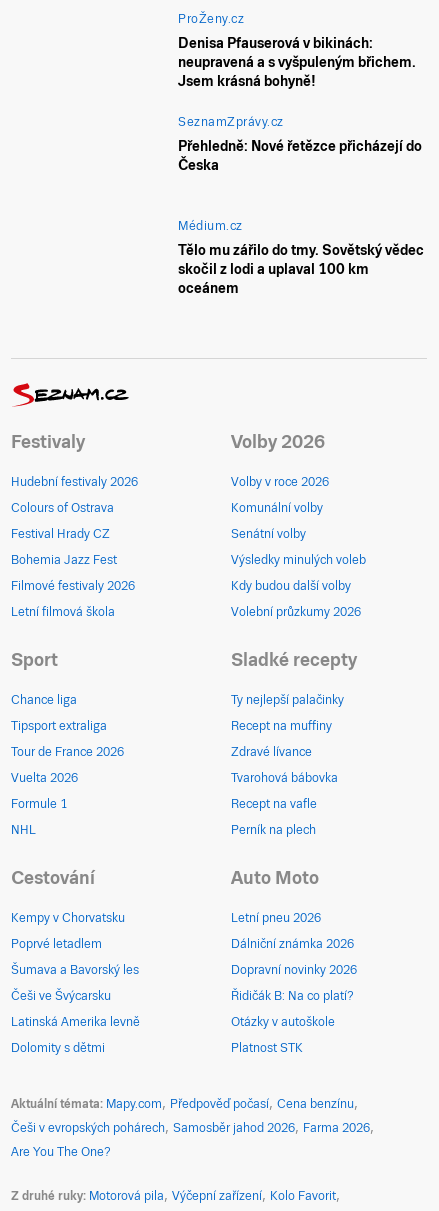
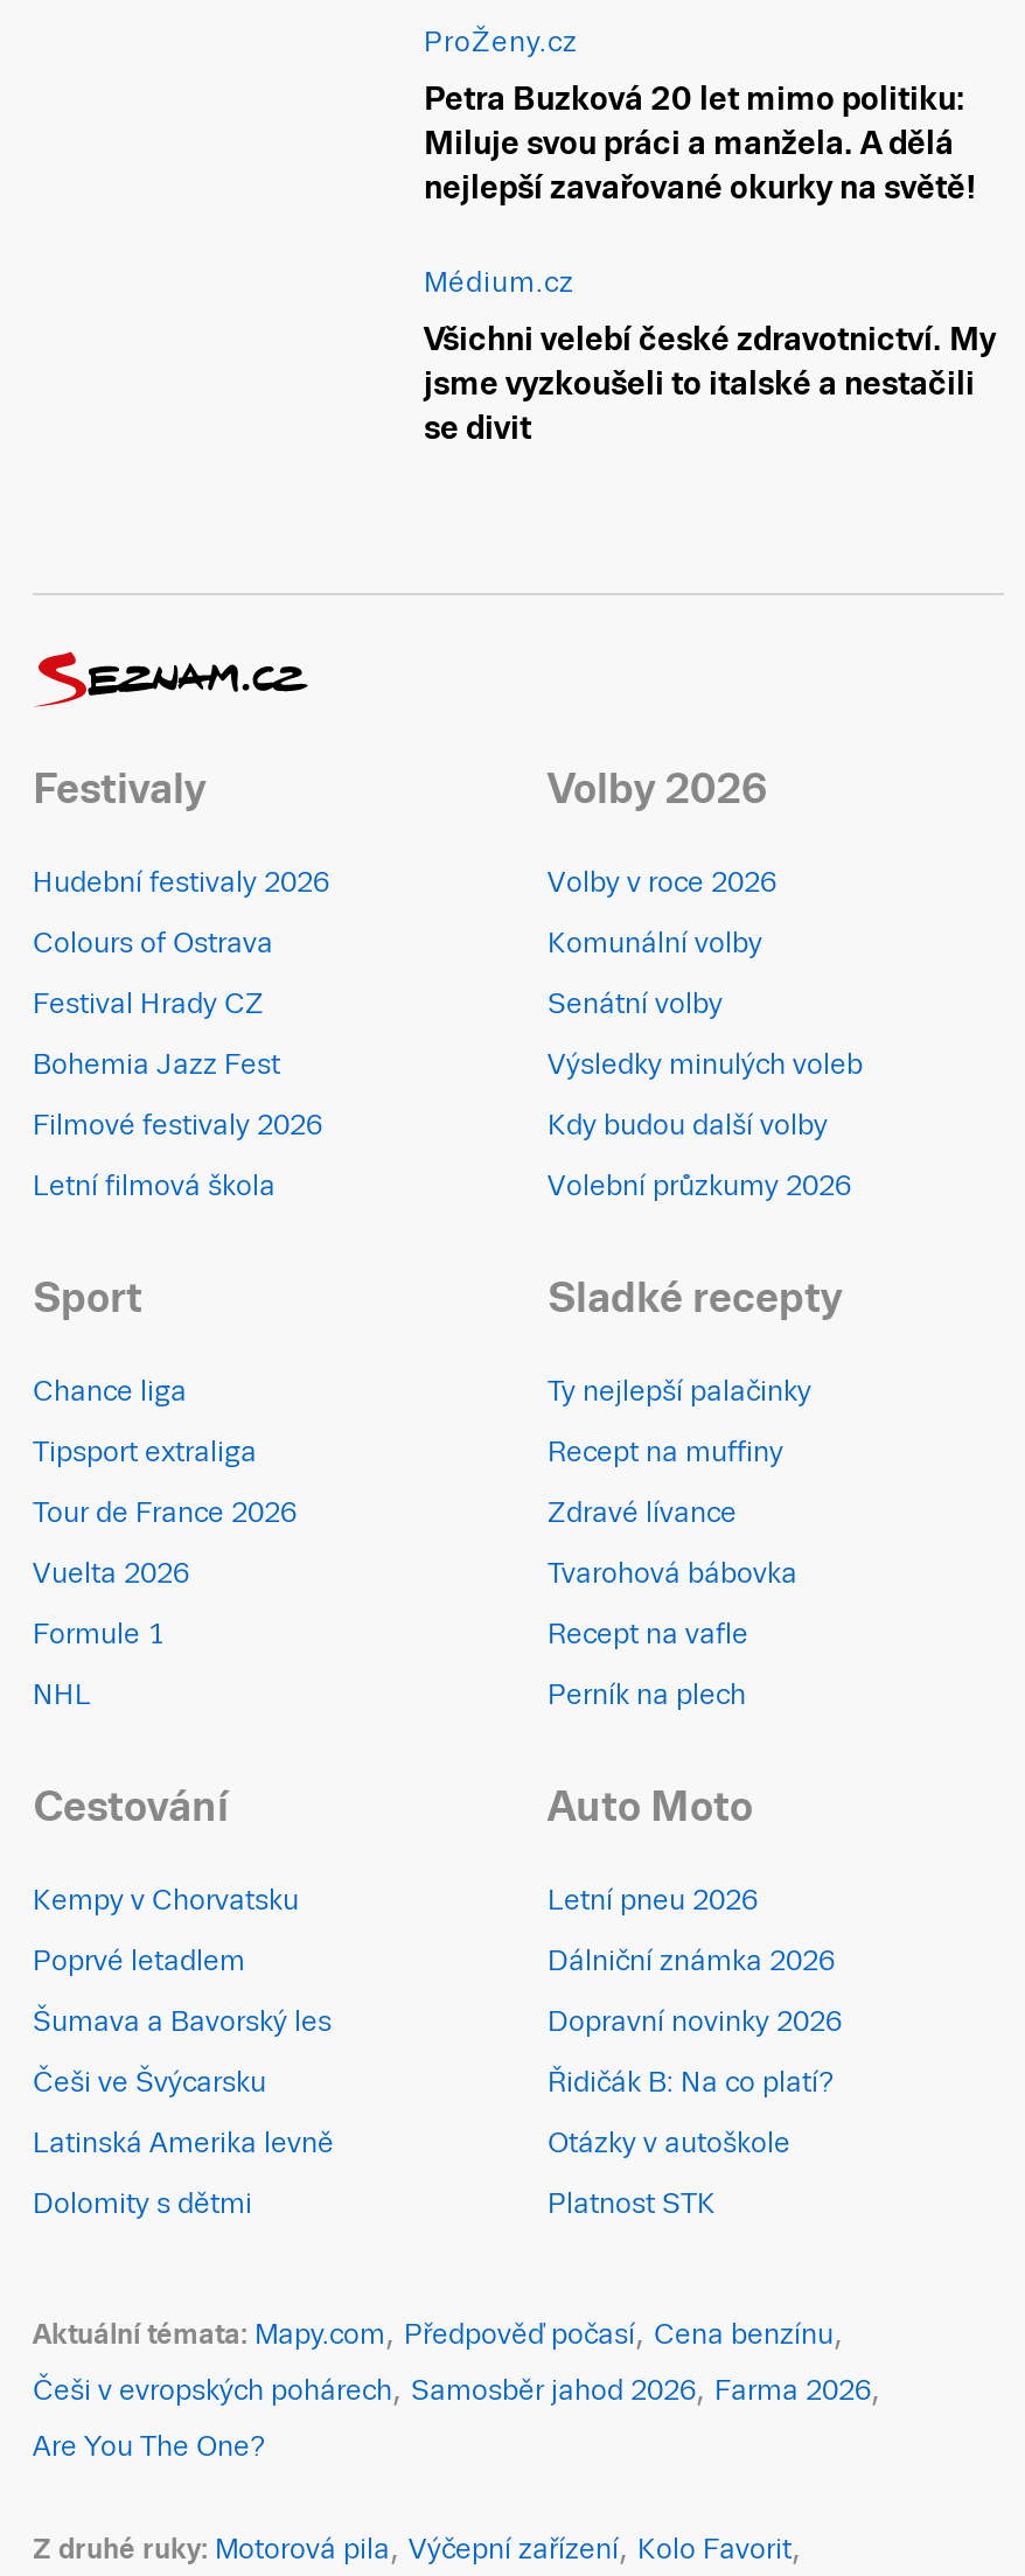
[178,35,422,173] Denisa Pfauserová v bikinách: | neupravená a s vyšpuleným břichem. | Jsem krásná bohyně! | SeznamZprávy.cz | Přehledně: Nové řetězce přicházejí do | Česka -> [424,79,977,205] Petra Buzková 20 let mimo politiku: | Miluje svou práci a manžela. A dělá | nejlepší zavařované okurky na světě!
[178,242,424,296] Tělo mu zářilo do tmy. Sovětský vědec | skočil z lodi a uplaval 100 km | oceánem -> [424,321,996,447] Všichni velebí české zdravotnictví. My | jsme vyzkoušeli to italské a nestačili | se divit

